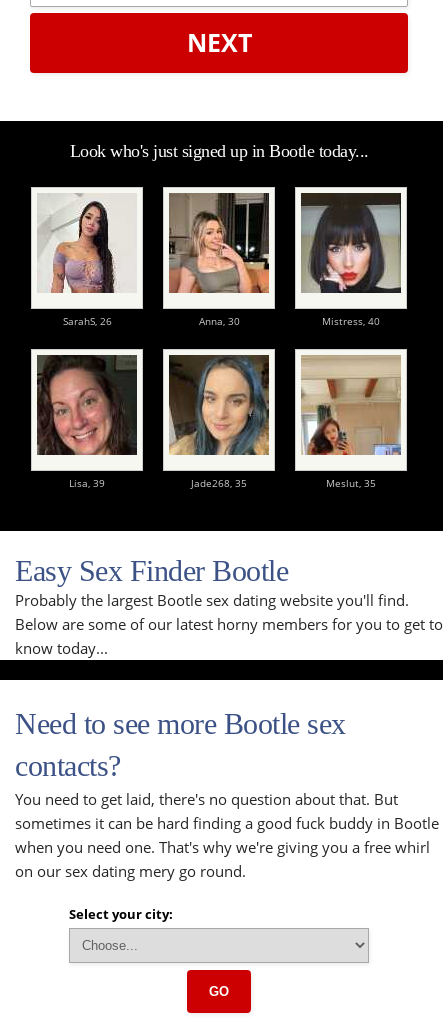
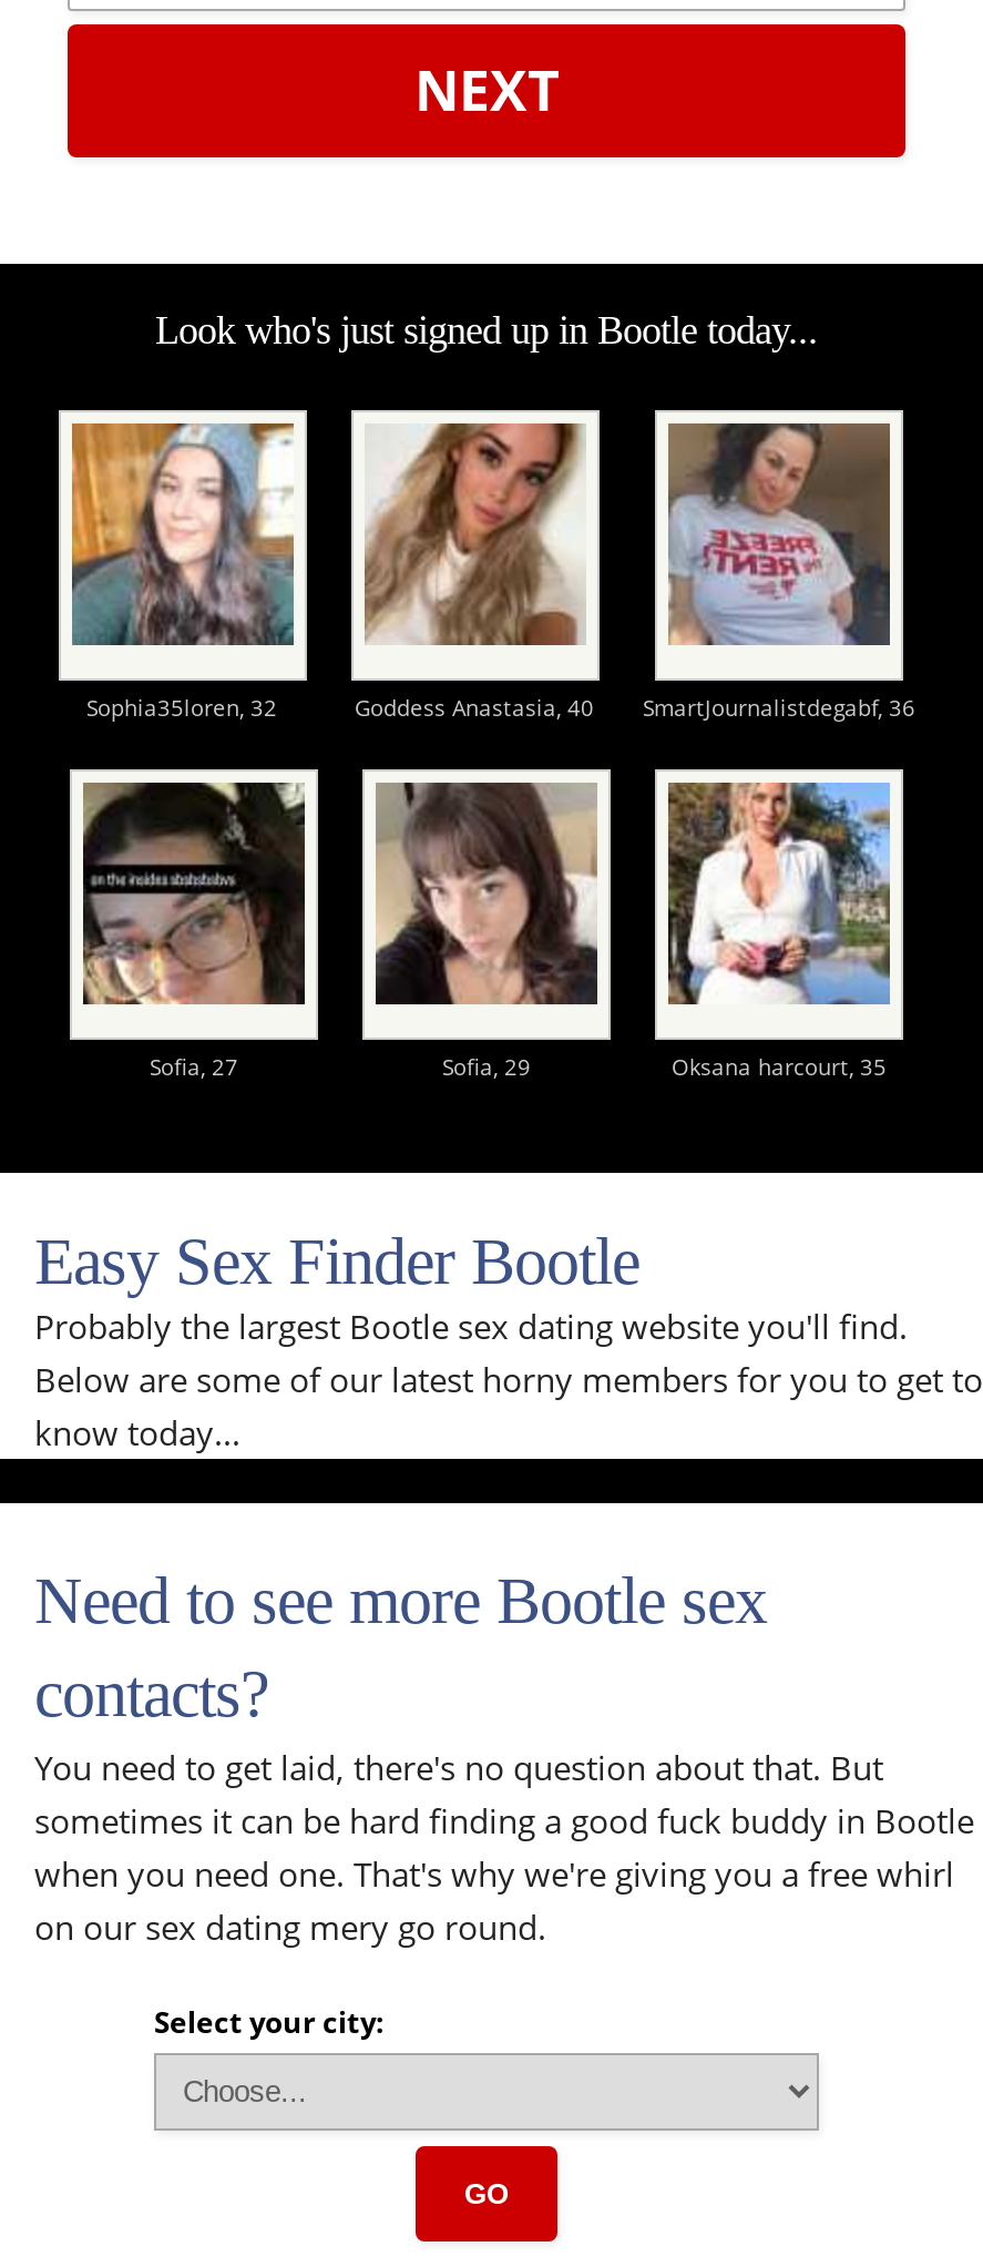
[26,186,380,328] [image] | SarahS, 26 | Anna, 30 | Mistress, 40 -> [57,408,915,722] [image] | Sophia35loren, 32 | Goddess Anastasia, 40 | SmartJournalistdegabf, 36
[158,186,276,306] [image] -> [349,408,611,674] [image]
[301,193,401,294] [image] -> [668,423,890,645] [image]
[37,354,376,490] [image] | Lisa, 39 | Jade268, 35 | Meslut, 35 -> [83,783,887,1082] [image] | Sofia, 27 | Sofia, 29 | Oksana harcourt, 35
[169,355,270,456] [image] -> [373,783,600,1007] [image]
[301,354,402,456] [image] -> [666,780,890,1007] [image]

